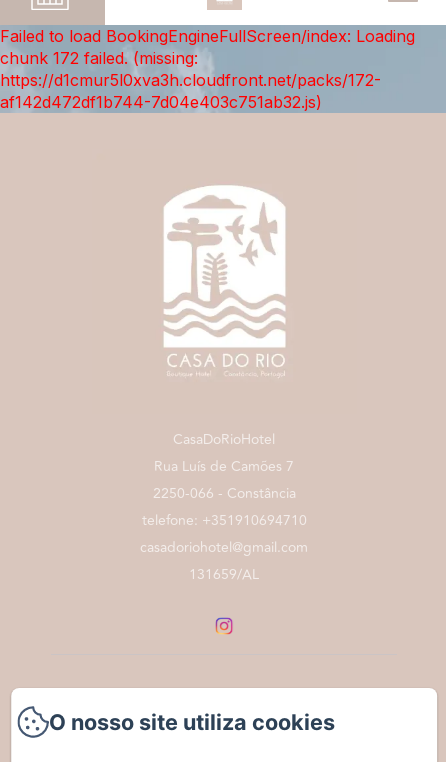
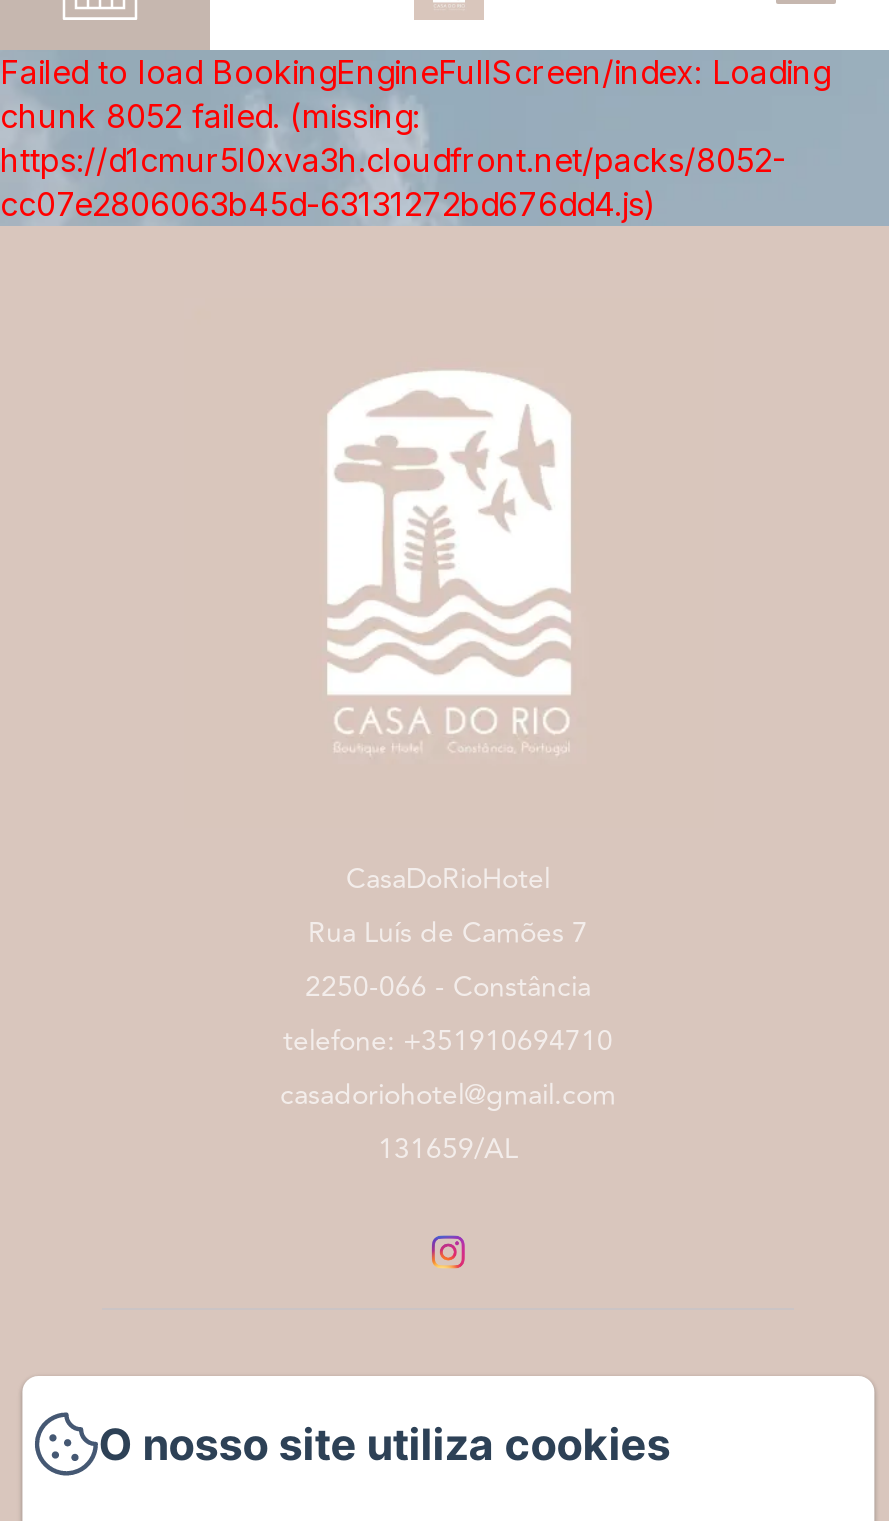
[0,48,381,112] chunk 172 failed. (missing: | https://d1cmur5l0xva3h.cloudfront.net/packs/172- | af142d472df1b744-7d04e403c751ab32.js) -> [0,96,786,224] chunk 8052 failed. (missing: | https://d1cmur5l0xva3h.cloudfront.net/packs/8052- | cc07e2806063b45d-63131272bd676dd4.js)

